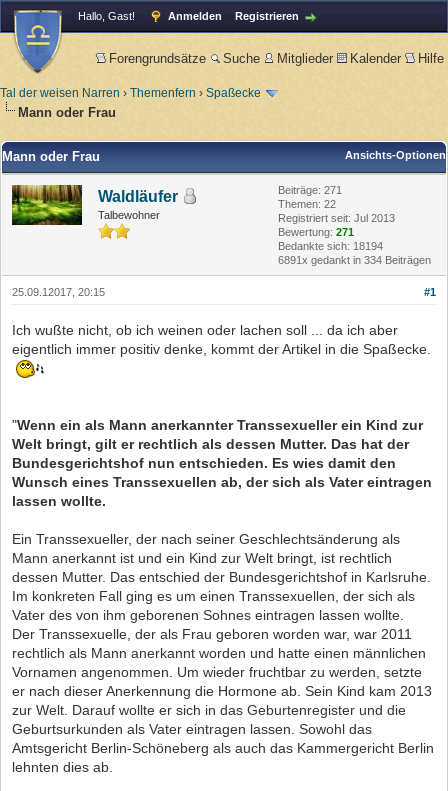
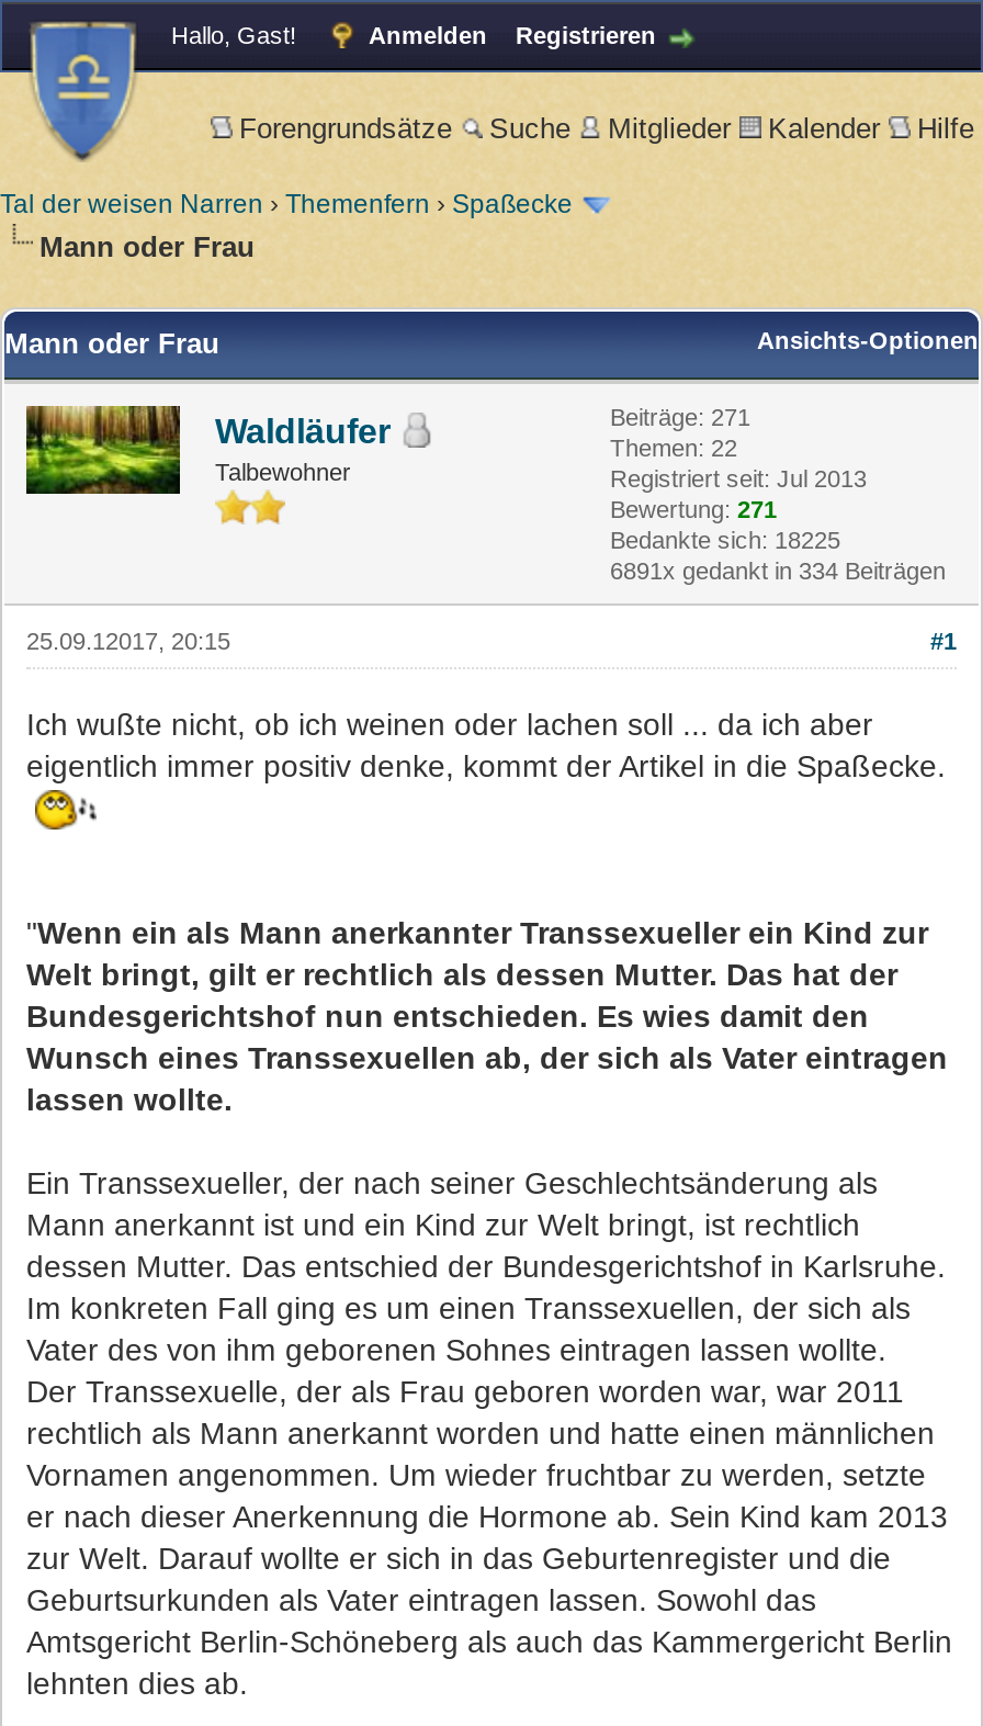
[278,240,383,252] Bedankte sich: 18194 -> [610,526,840,553] Bedankte sich: 18225

